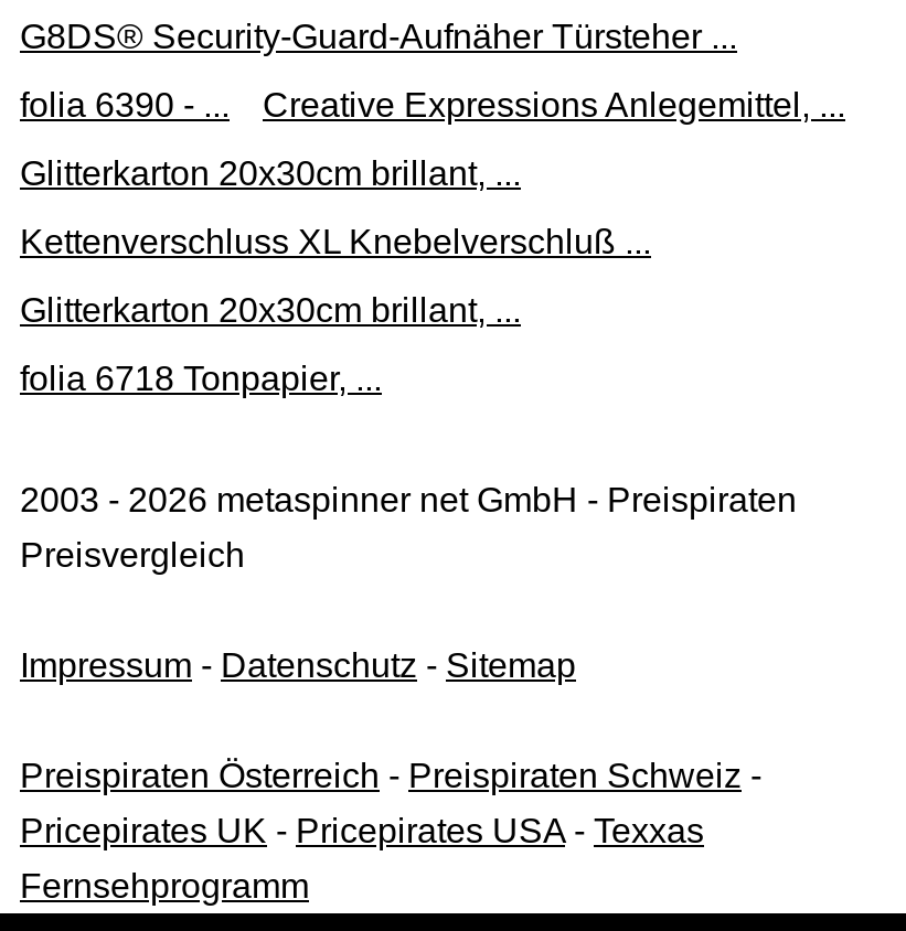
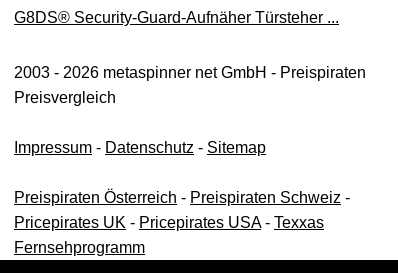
[20,87,845,398] folia 6390 - ... | Creative Expressions Anlegemittel, ... | Glitterkarton 20x30cm brillant, ... | Kettenverschluss XL Knebelverschluß ... | Glitterkarton 20x30cm brillant, ... | folia 6718 Tonpapier, ... -> none

